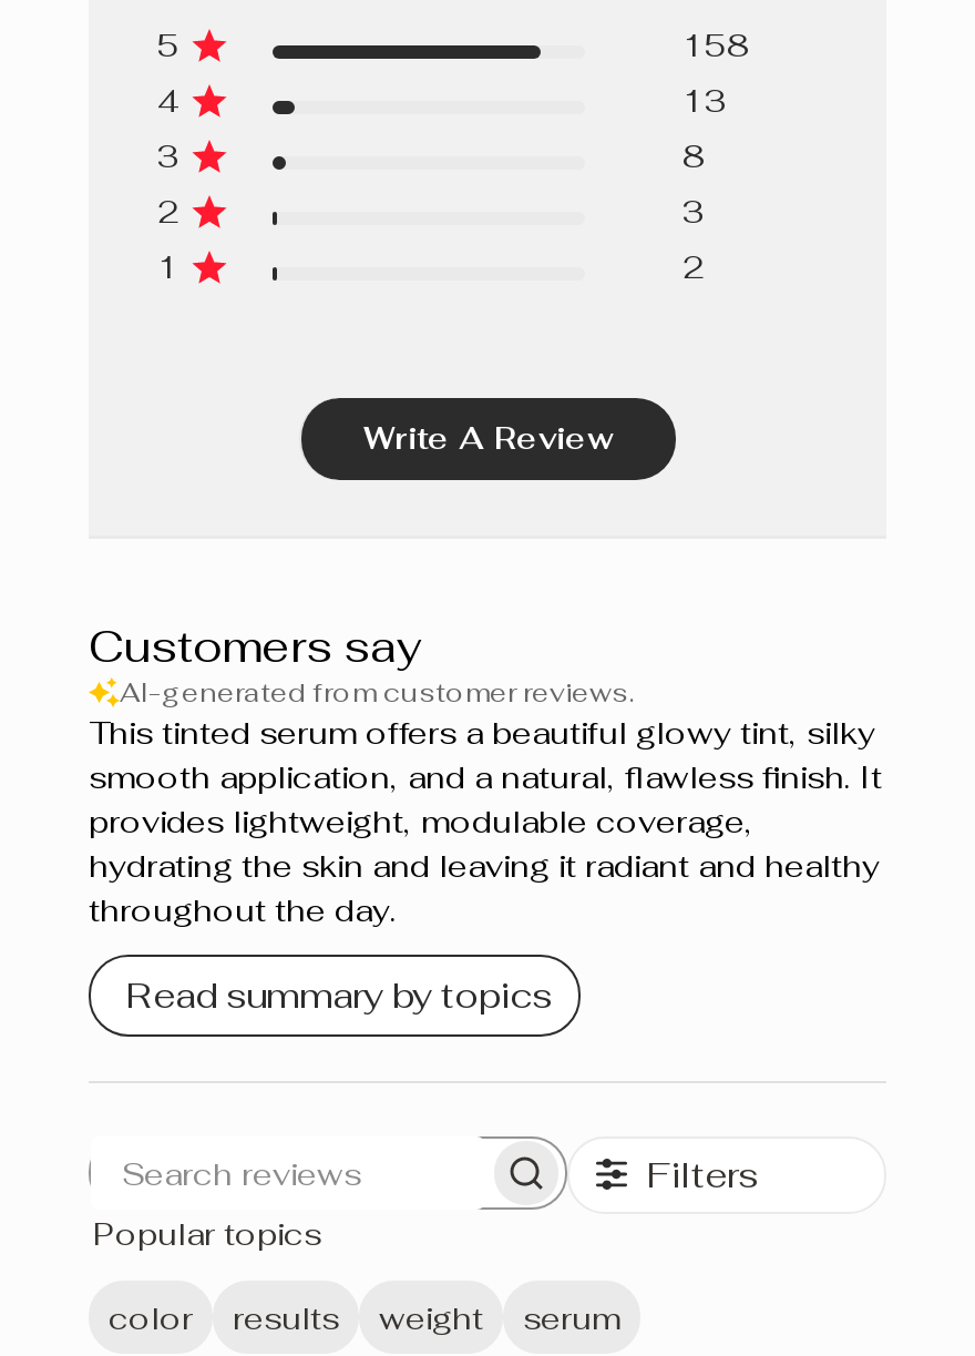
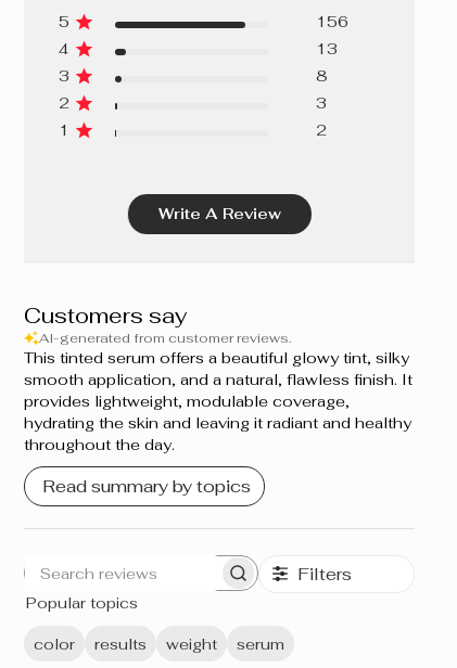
[682,24,751,64] 158 -> [315,11,348,31] 156

